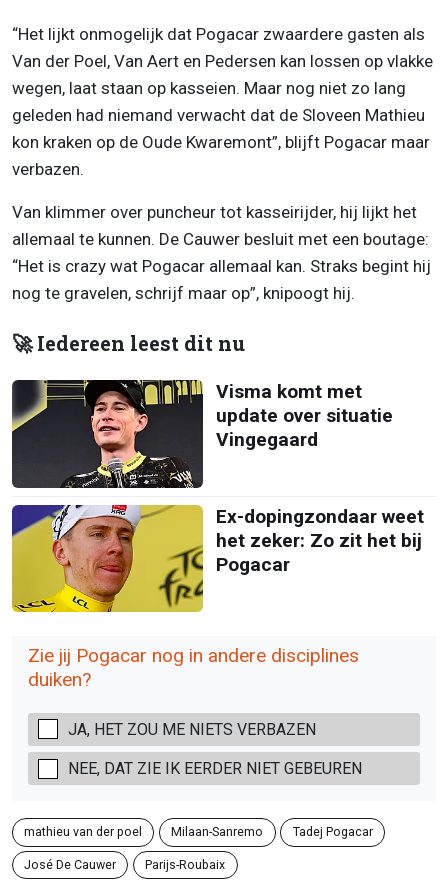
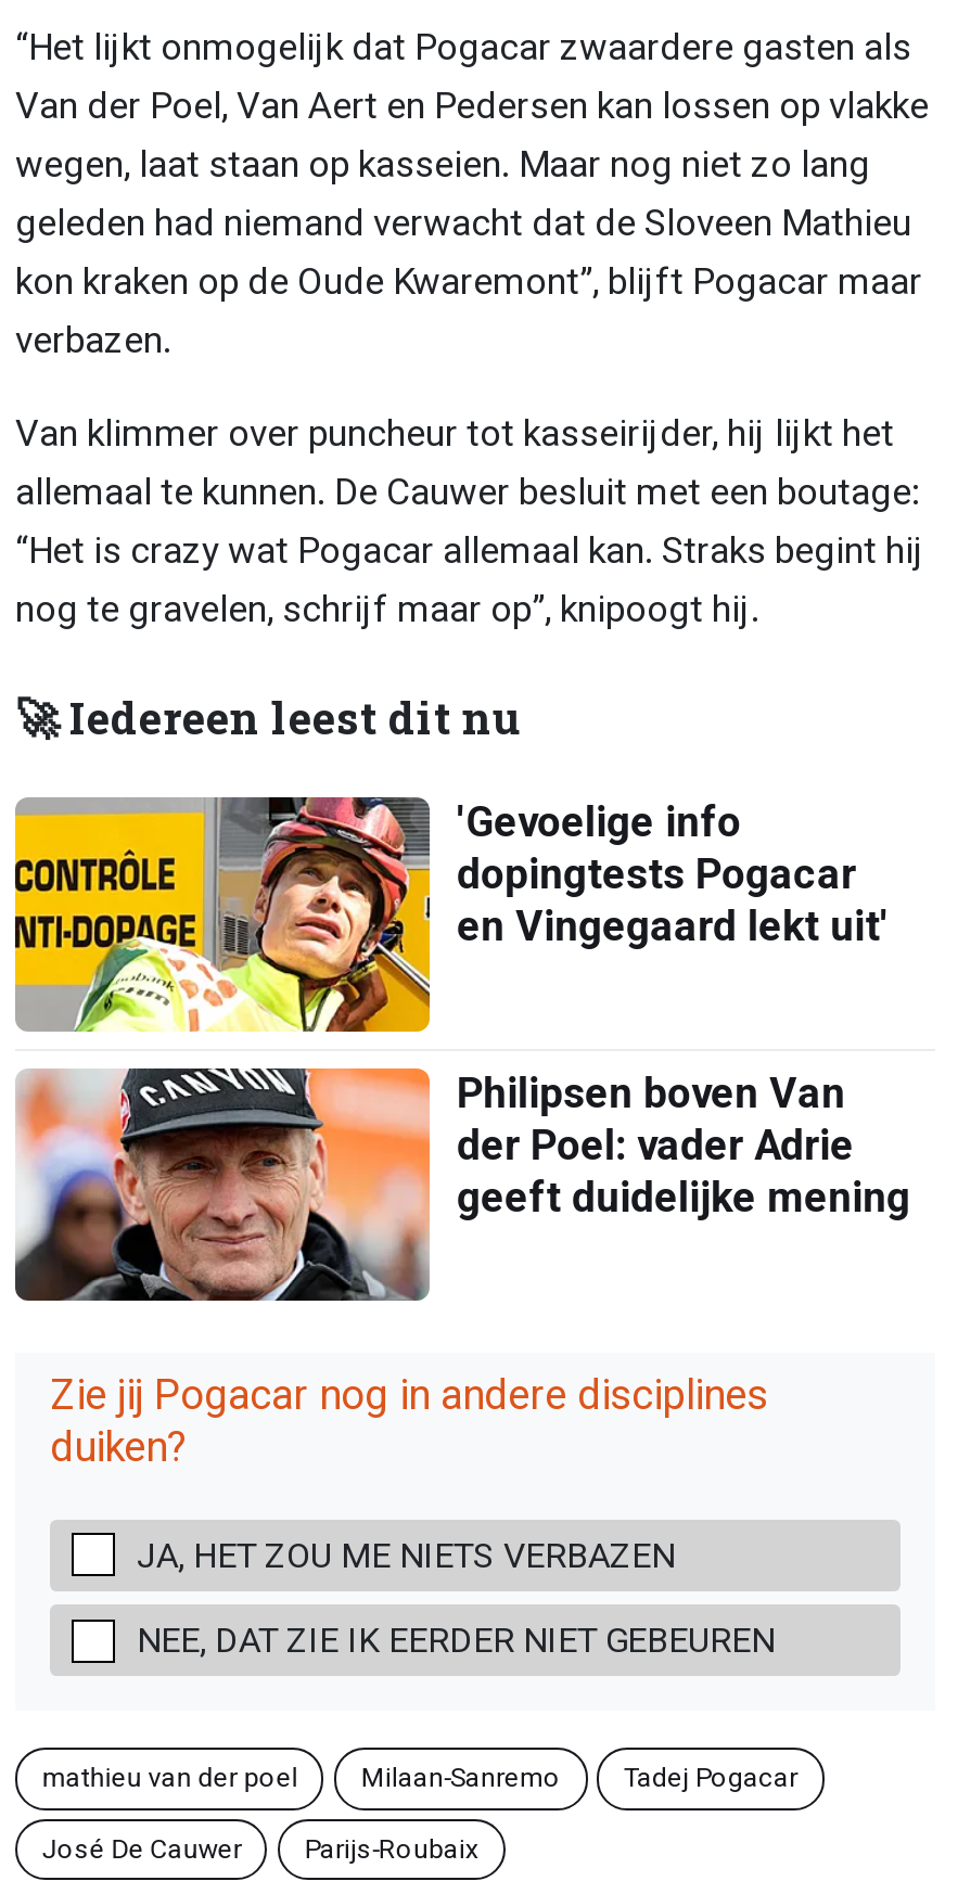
[11,379,393,489] [image] | Visma komt met | update over situatie | Vingegaard -> [13,795,889,1034] [image] | 'Gevoelige info | dopingtests Pogacar | en Vingegaard lekt uit'
[11,504,424,613] [image] | Ex-dopingzondaar weet | het zeker: Zo zit het bij | Pogacar -> [13,1066,910,1303] [image] | Philipsen boven Van | der Poel: vader Adrie | geeft duidelijke mening

